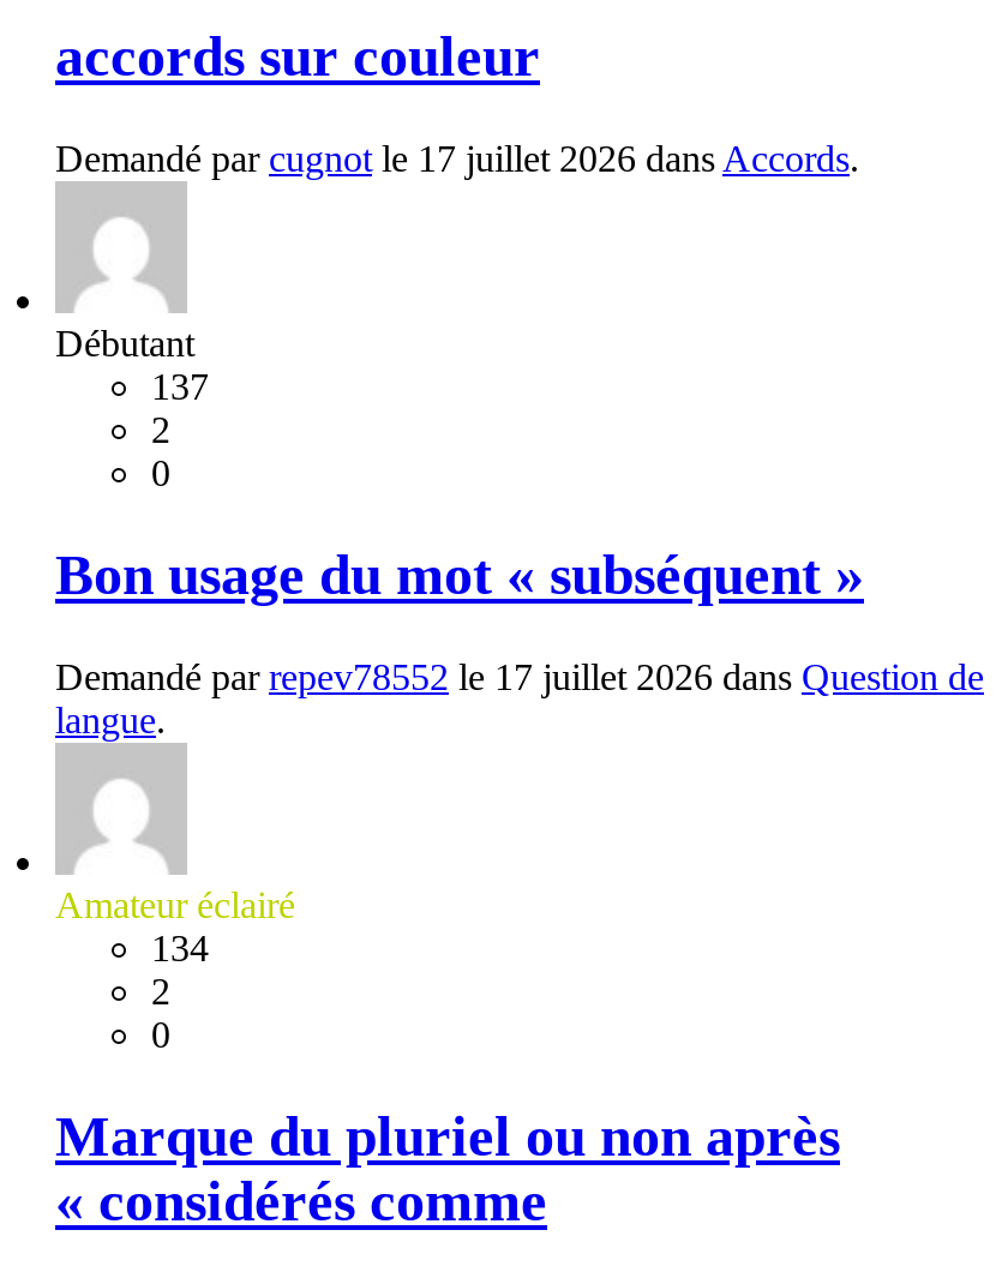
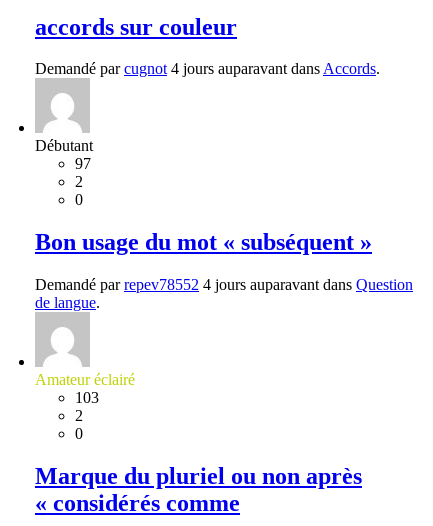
[55,139,859,180] Demandé par cugnot le 17 juillet 2026 dans Accords. -> [35,60,380,77] Demandé par cugnot 4 jours auparavant dans Accords.
[151,367,209,408] 137 -> [75,155,91,172] 97
[55,657,984,741] Demandé par repev78552 le 17 juillet 2026 dans Question de | langue. -> [35,276,413,311] Demandé par repev78552 4 jours auparavant dans Question | de langue.
[151,928,209,969] 134 -> [75,389,99,406] 103

